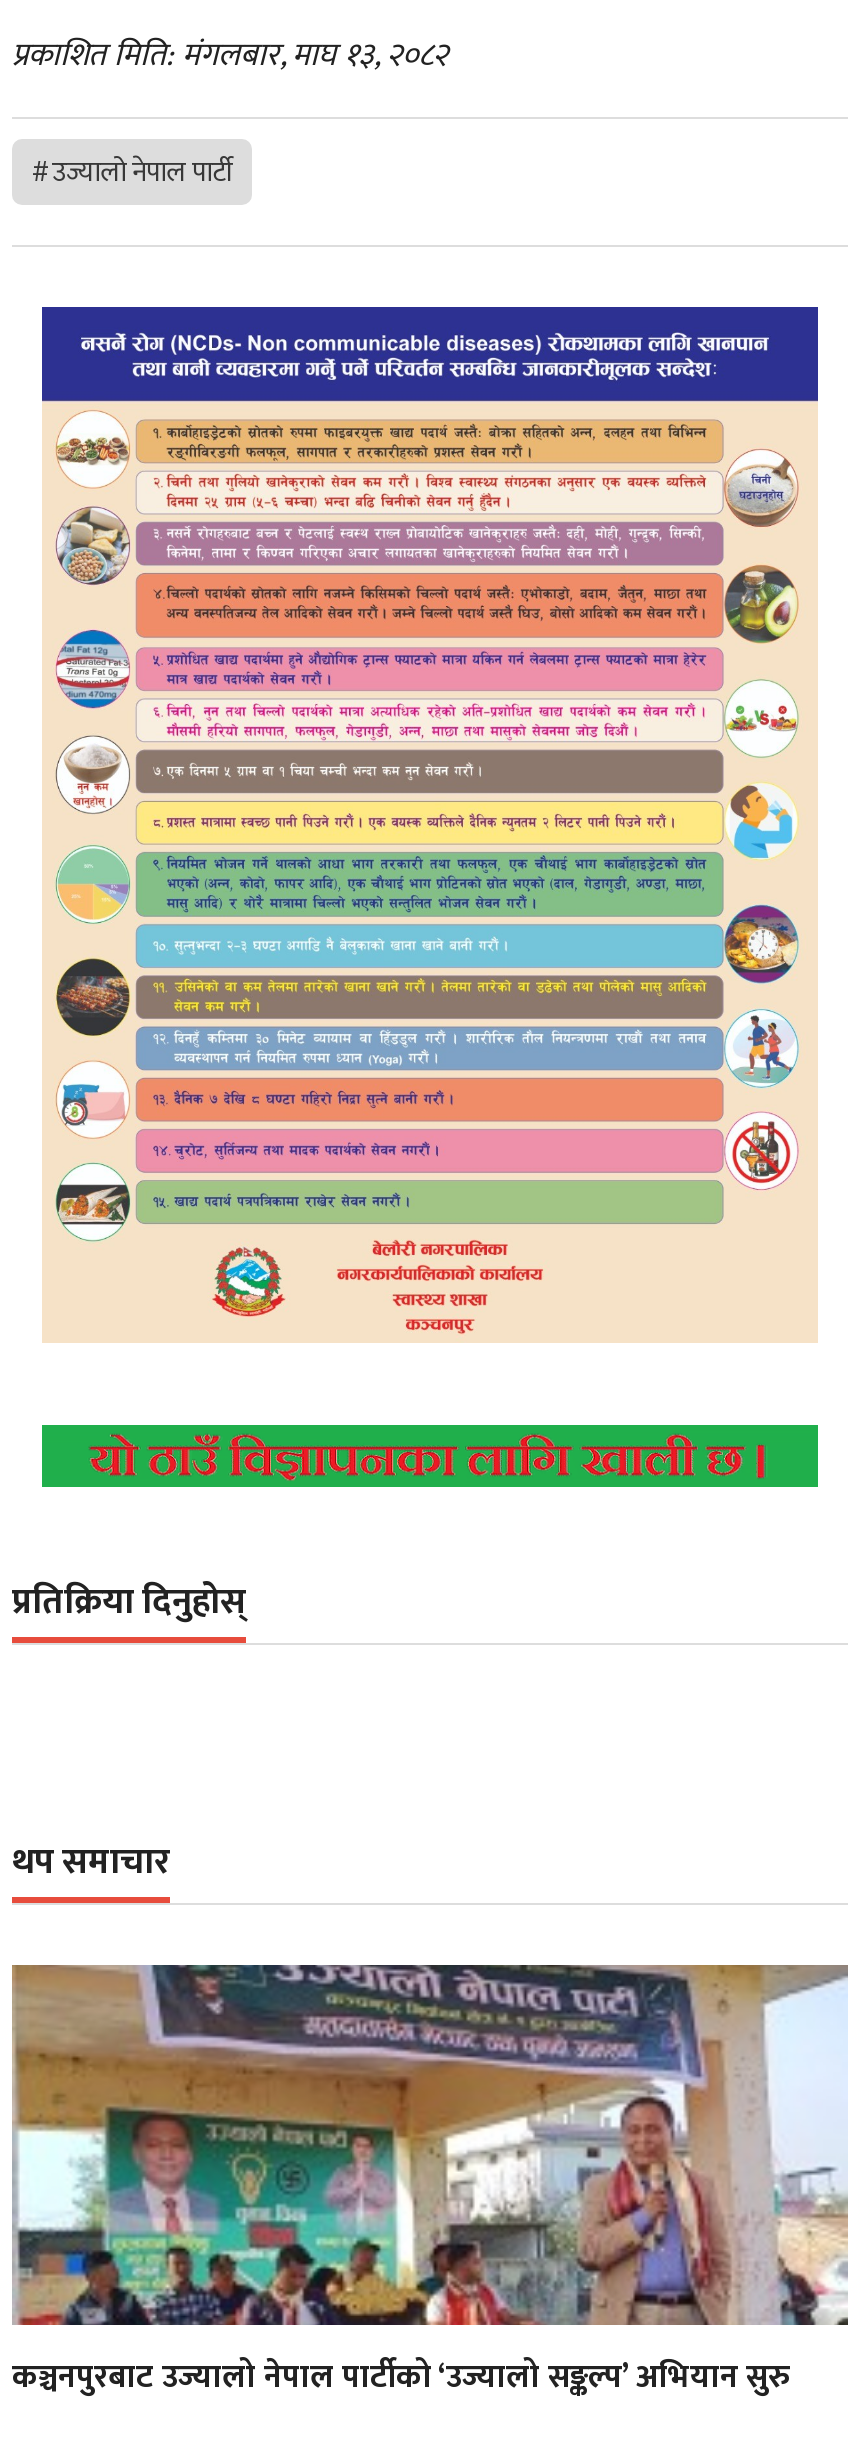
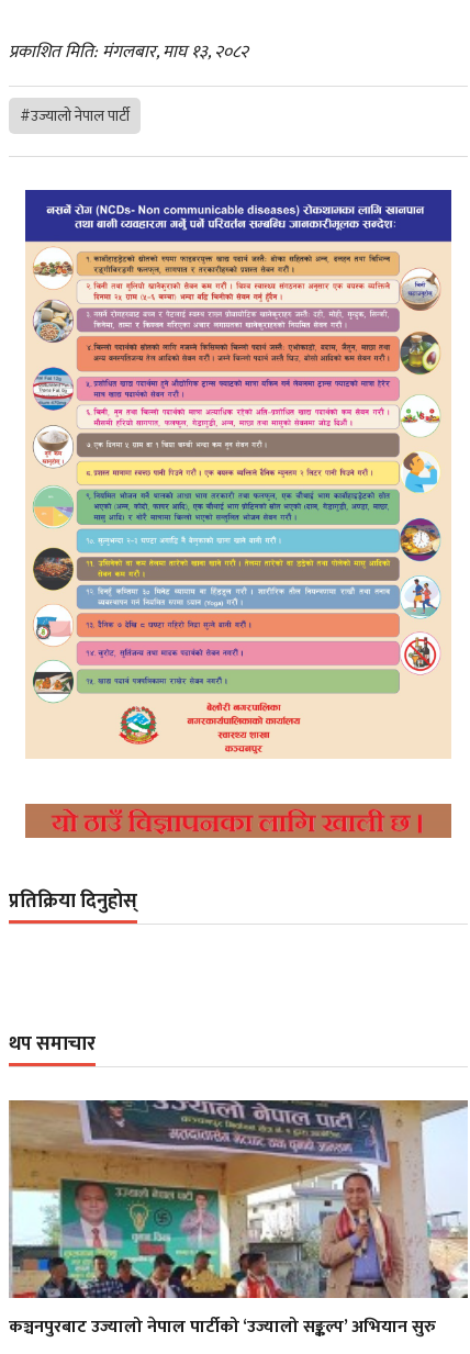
[40,1423,820,1489] [image] -> [24,803,452,839] [image]

